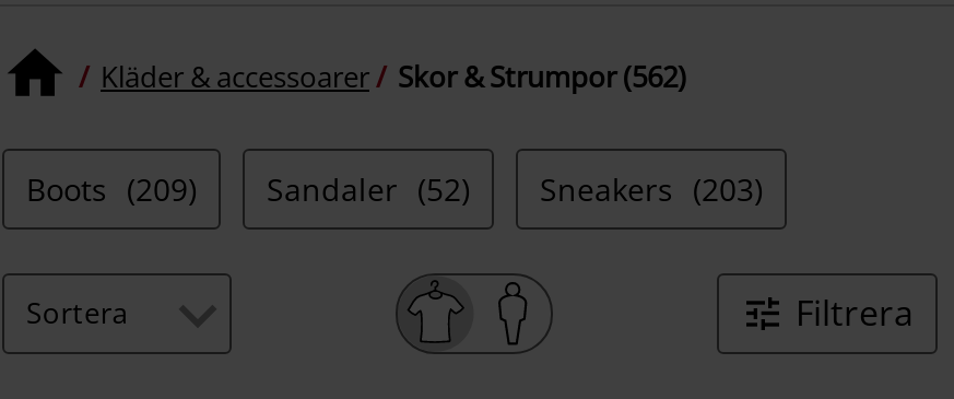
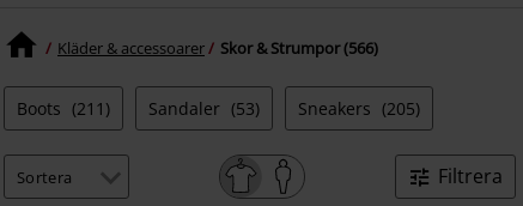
[398,57,686,96] Skor & Strumpor (562) -> [220,37,378,58] Skor & Strumpor (566)
[26,167,197,209] Boots (209) -> [17,97,110,120] Boots (211)
[267,167,470,209] Sandaler (52) -> [148,97,260,120] Sandaler (53)
[540,167,763,209] Sneakers (203) -> [298,97,420,120] Sneakers (205)

